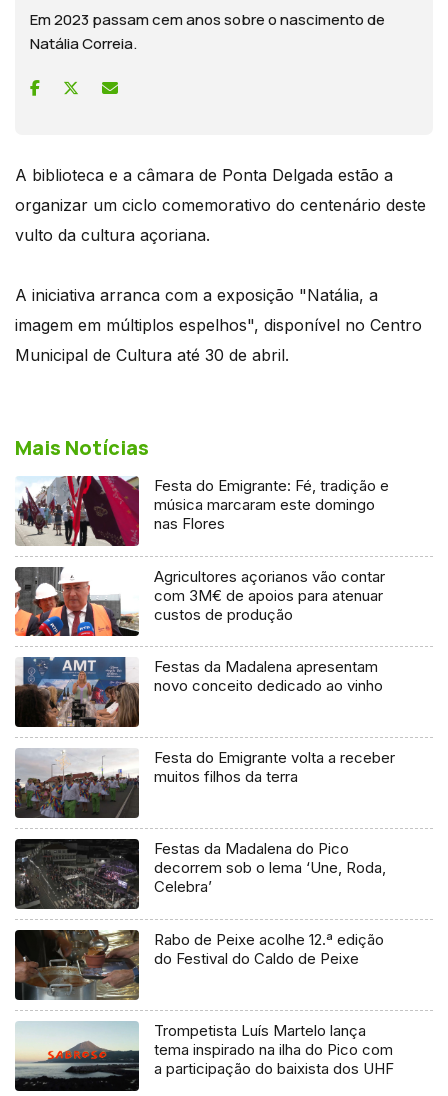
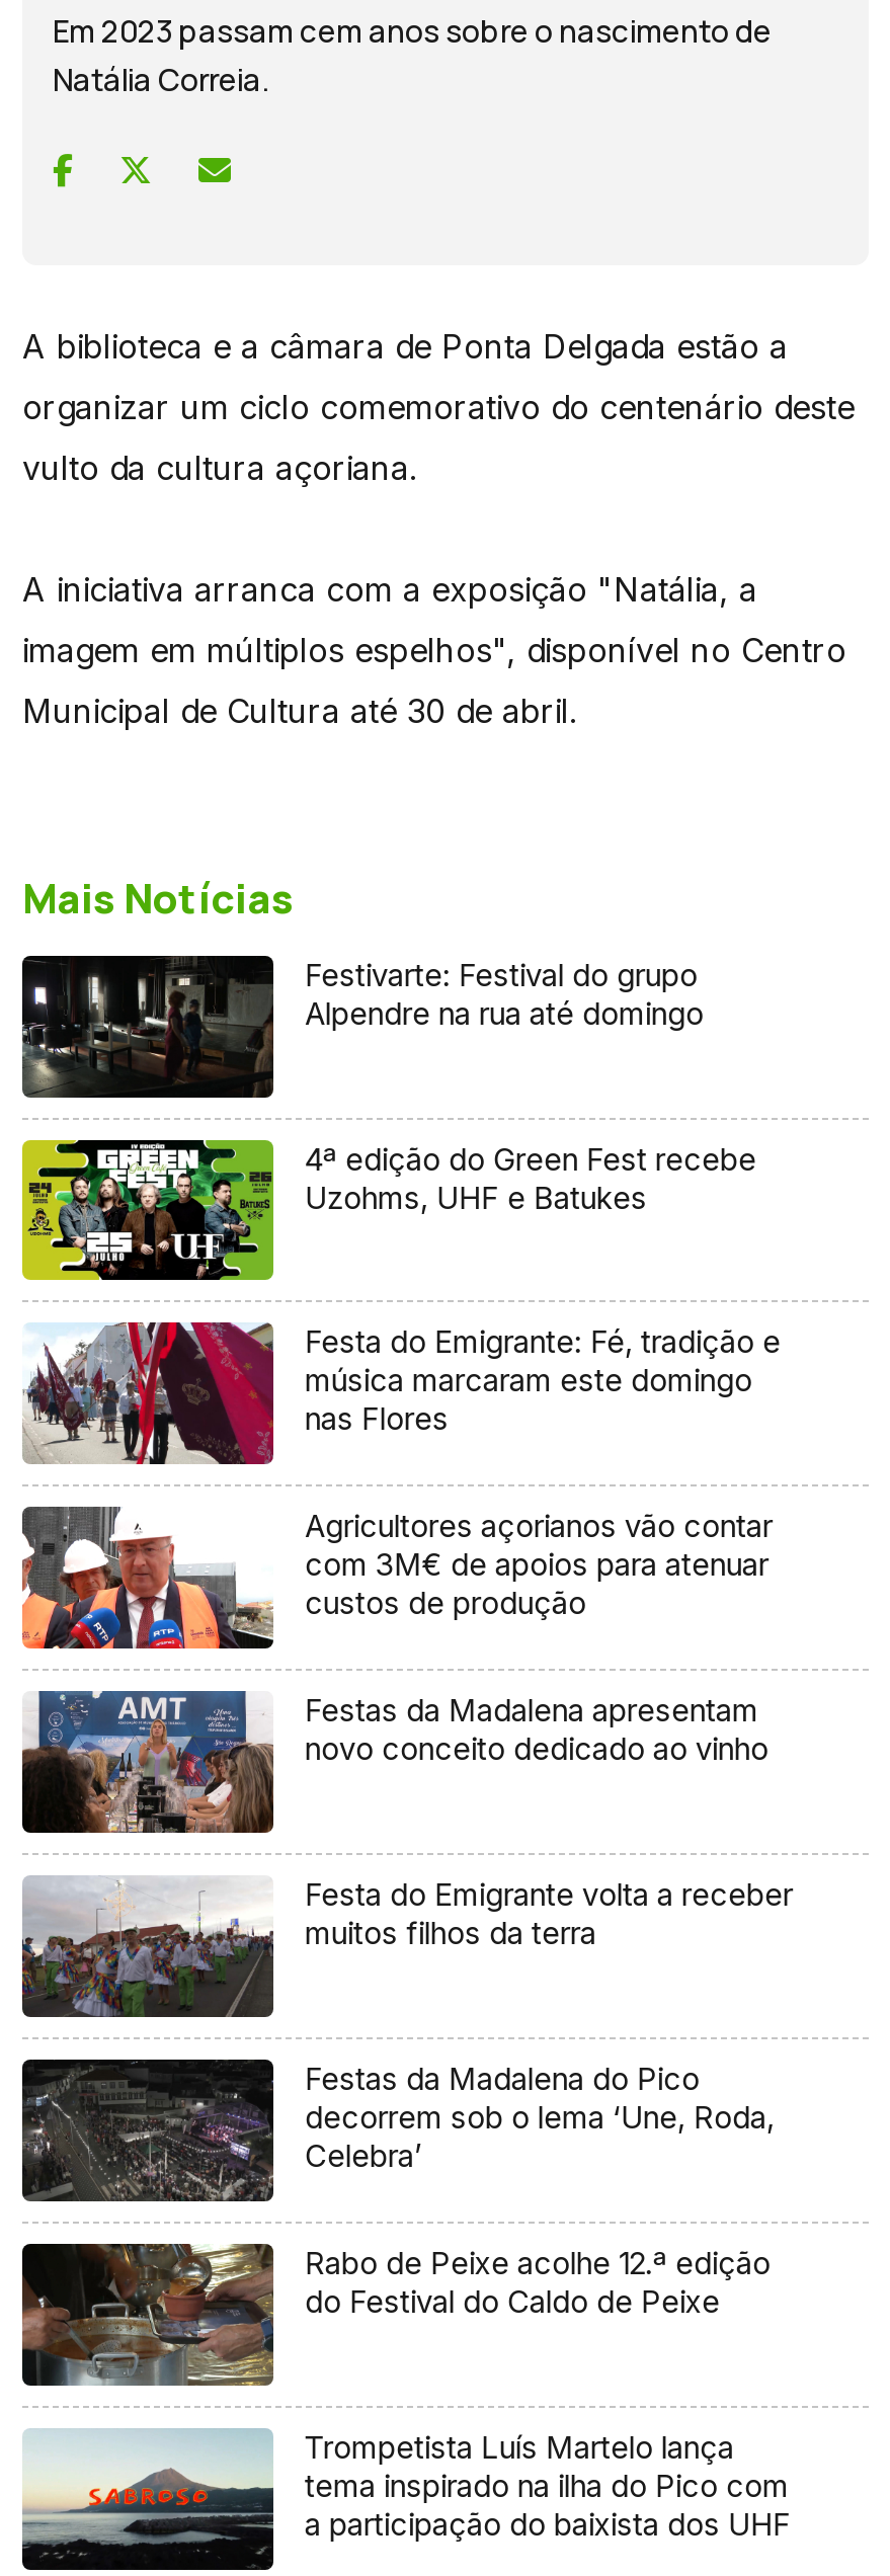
none -> [20,954,703,1100] [image] | Festivarte: Festival do grupo | Alpendre na rua até domingo
none -> [20,1138,756,1282] [image] | 4ª edição do Green Fest recebe | Uzohms, UHF e Batukes

